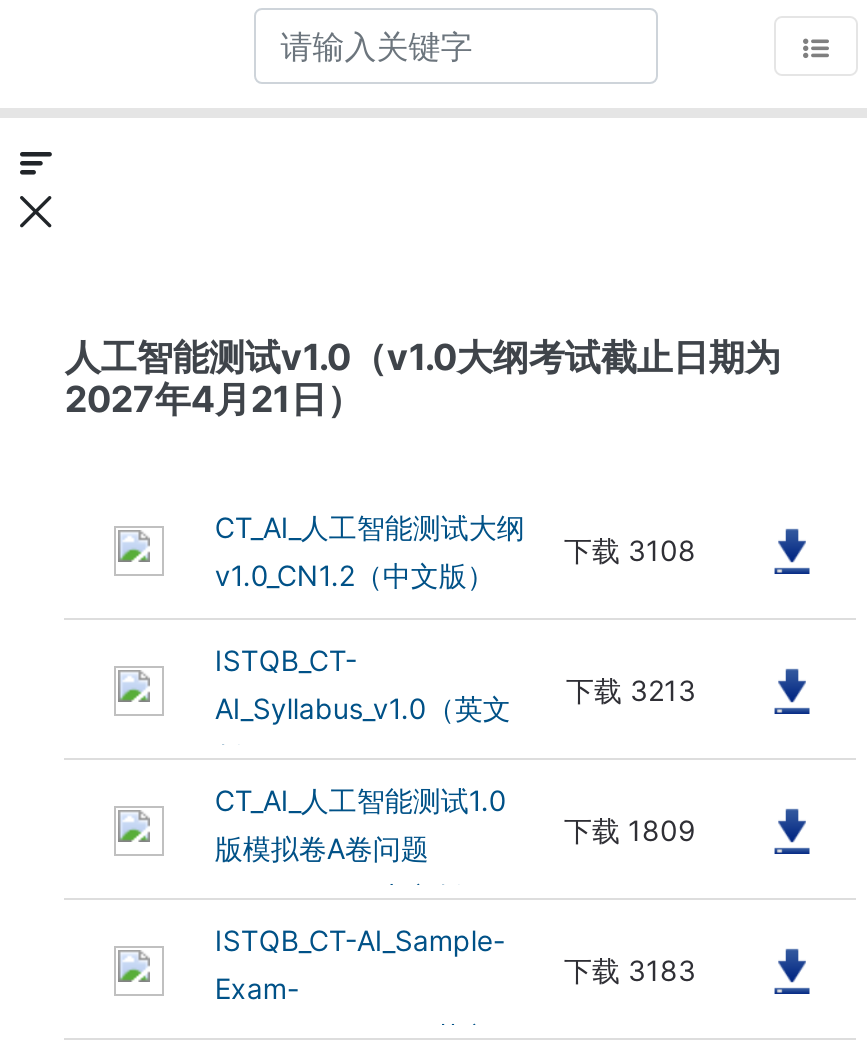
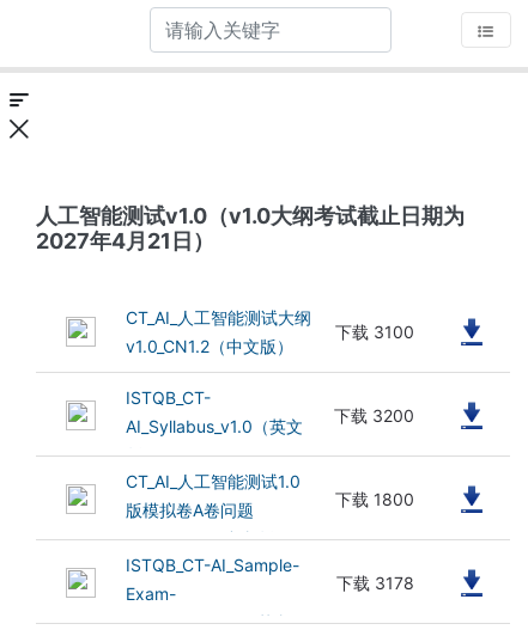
[564,532,696,566] 下载 3108 -> [335,320,414,341] 下载 3100
[566,672,696,706] 下载 3213 -> [334,404,414,424] 下载 3200
[564,812,696,846] 下载 1809 -> [335,488,414,508] 下载 1800
[564,952,696,986] 下载 3183 -> [336,571,414,592] 下载 3178

